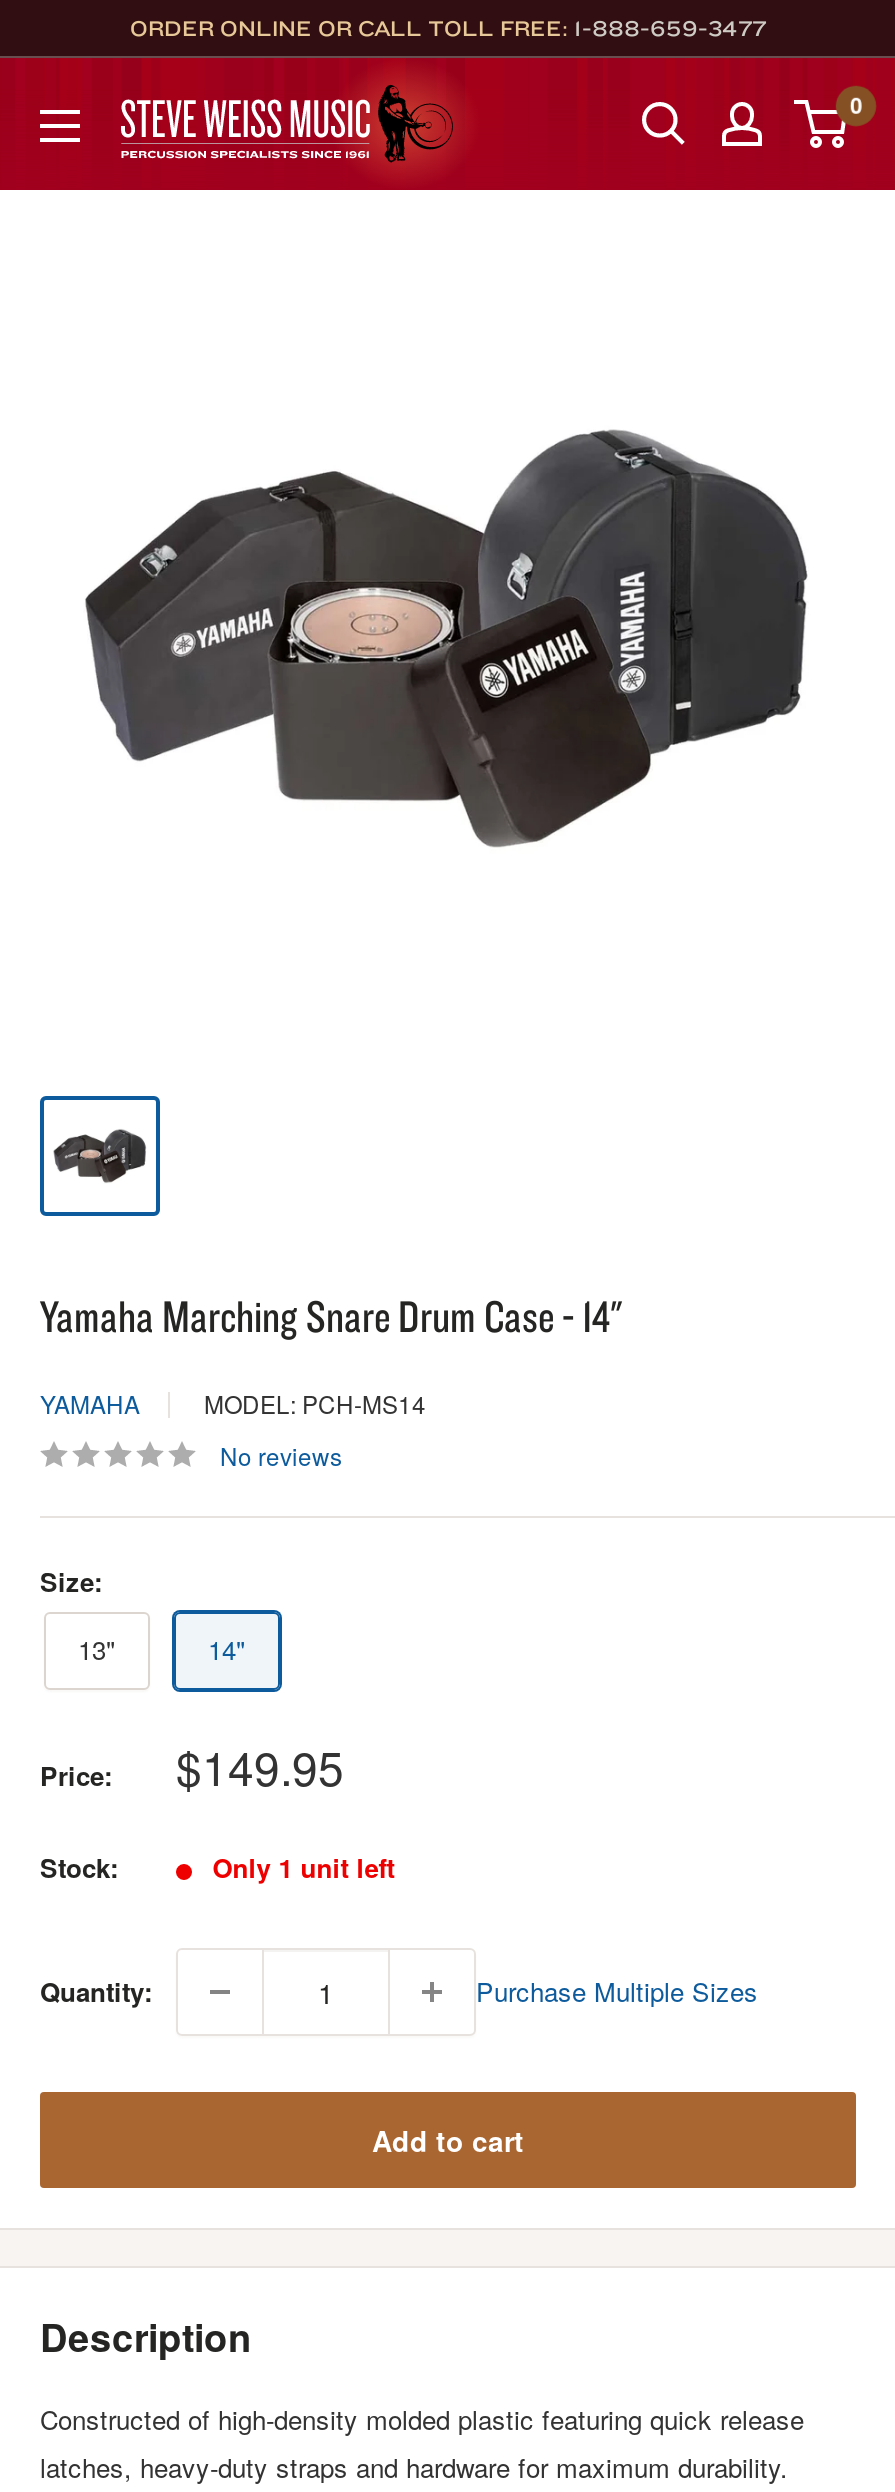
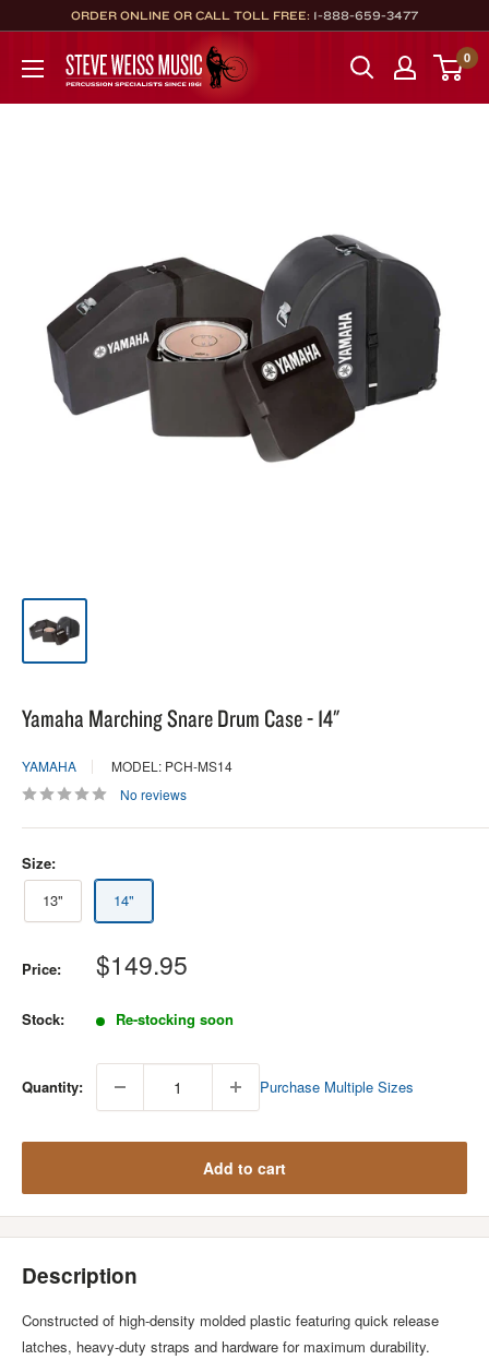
[212,1848,394,1886] Only 1 unit left -> [116,1009,234,1029] Re-stocking soon

